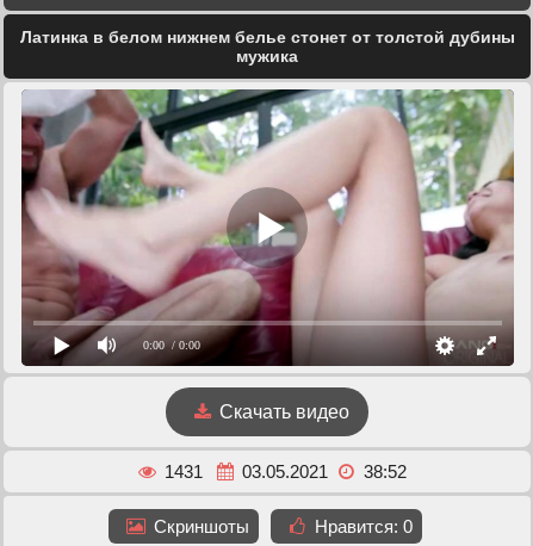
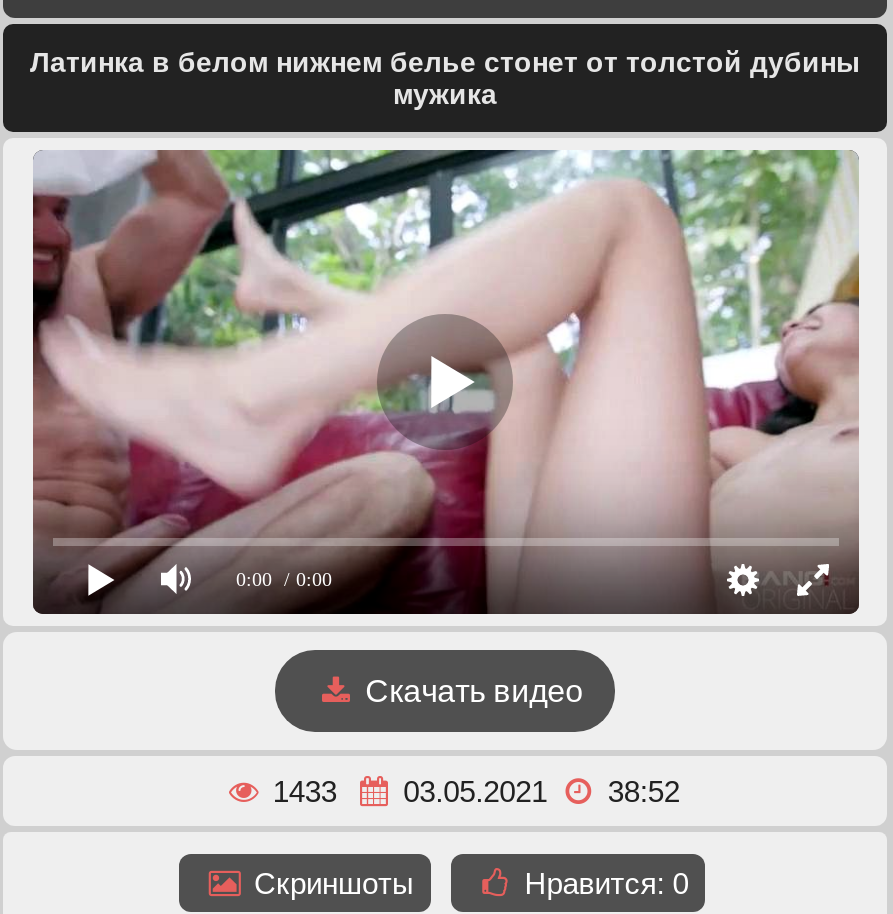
[160,462,407,482] 1431 03.05.2021 38:52 -> [265,775,680,809] 1433 03.05.2021 38:52

